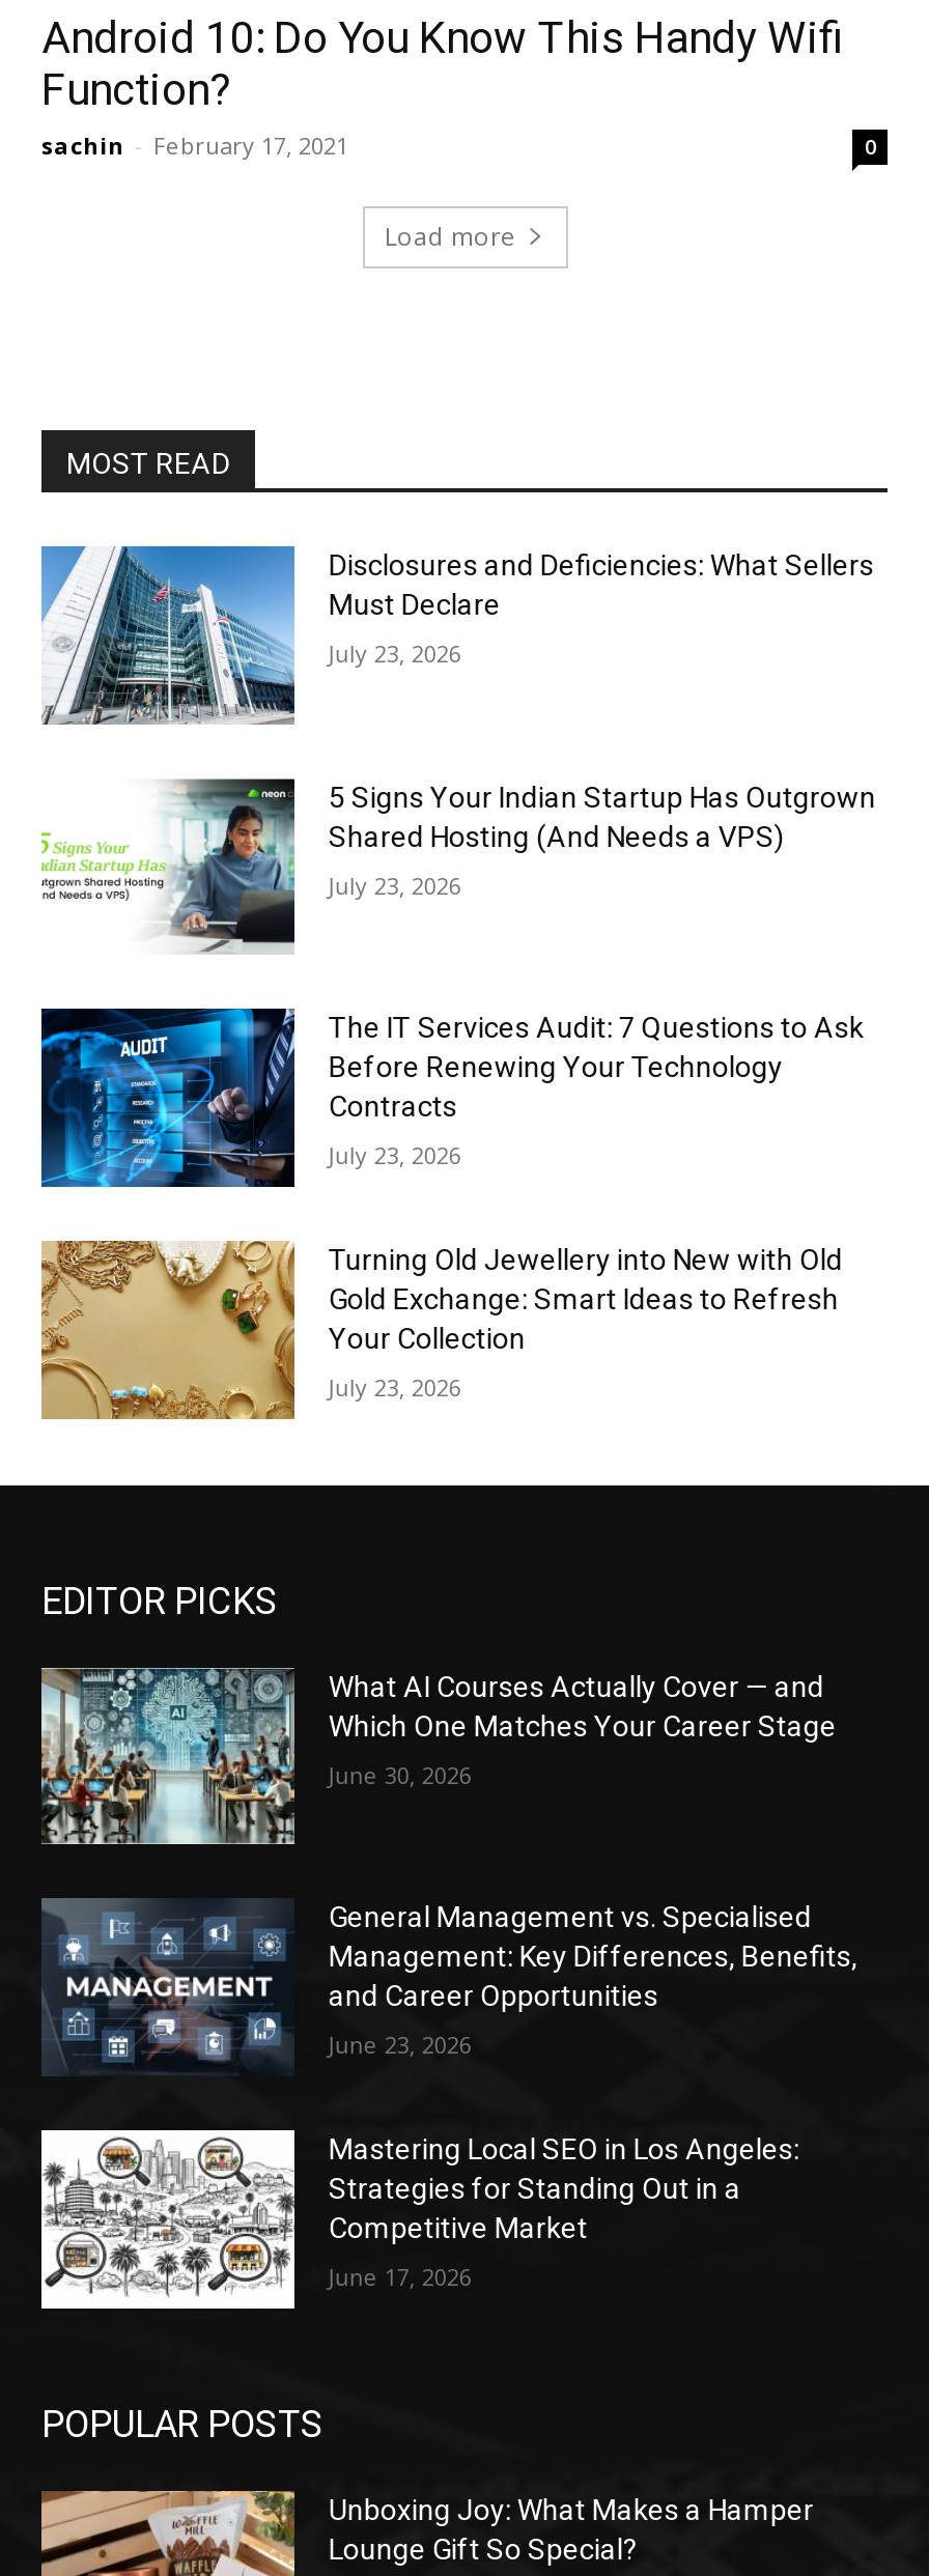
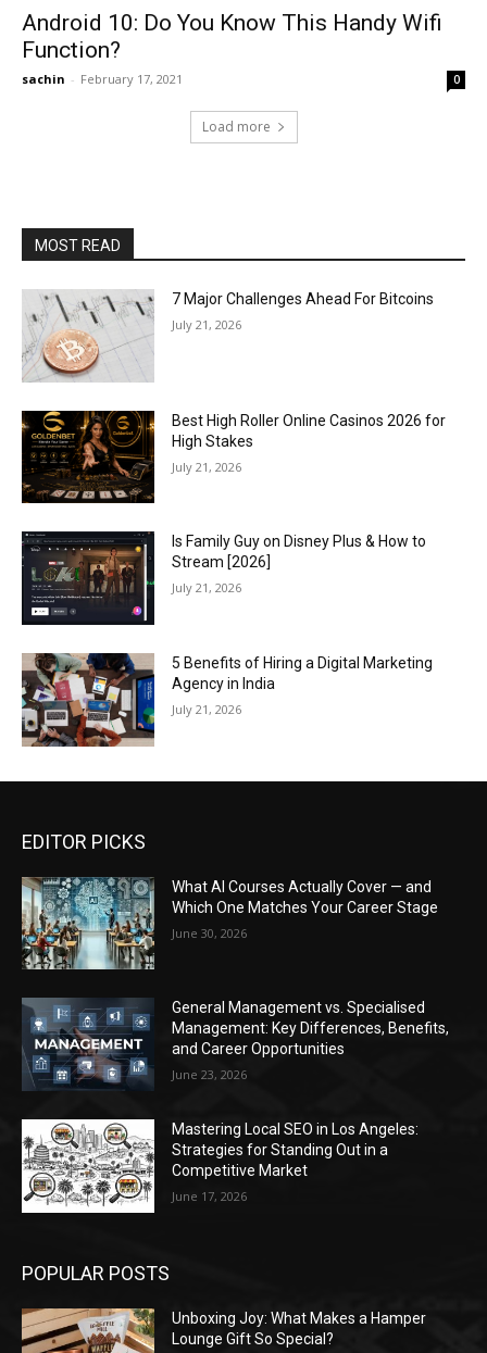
[41,544,874,725] [image] | Disclosures and Deficiencies: What Sellers | Must Declare -> [22,289,434,381] [image] | 7 Major Challenges Ahead For Bitcoins
[328,638,461,669] July 23, 2026 -> [172,316,242,333] July 21, 2026
[41,776,876,955] [image] | 5 Signs Your Indian Startup Has Outgrown | Shared Hosting (And Needs a VPS) -> [21,410,446,504] [image] | Best High Roller Online Casinos 2026 for | High Stakes
[328,869,461,900] July 23, 2026 -> [172,458,242,475] July 21, 2026
[39,1007,863,1189] [image] | The IT Services Audit: 7 Questions to Ask | Before Renewing Your Technology | Contracts -> [21,530,427,626] [image] | Is Family Guy on Disney Plus & How to | Stream [2026]
[328,1140,461,1171] July 23, 2026 -> [172,580,242,596] July 21, 2026
[39,1239,843,1421] [image] | Turning Old Jewellery into New with Old | Gold Exchange: Smart Ideas to Refresh | Your Collection -> [21,652,433,748] [image] | 5 Benefits of Hiring a Digital Marketing | Agency in India
[328,1371,461,1403] July 23, 2026 -> [172,701,242,717] July 21, 2026

